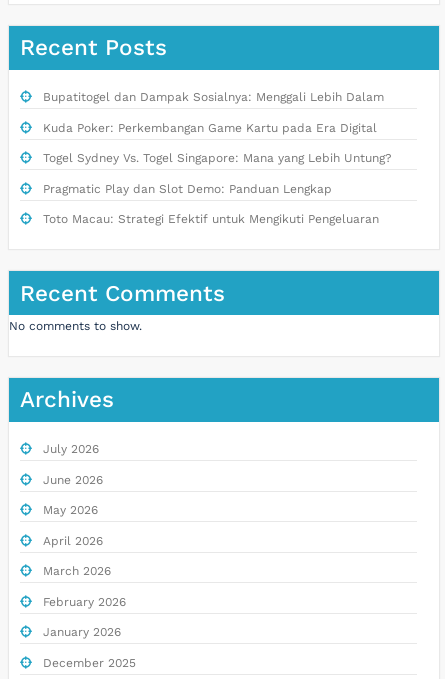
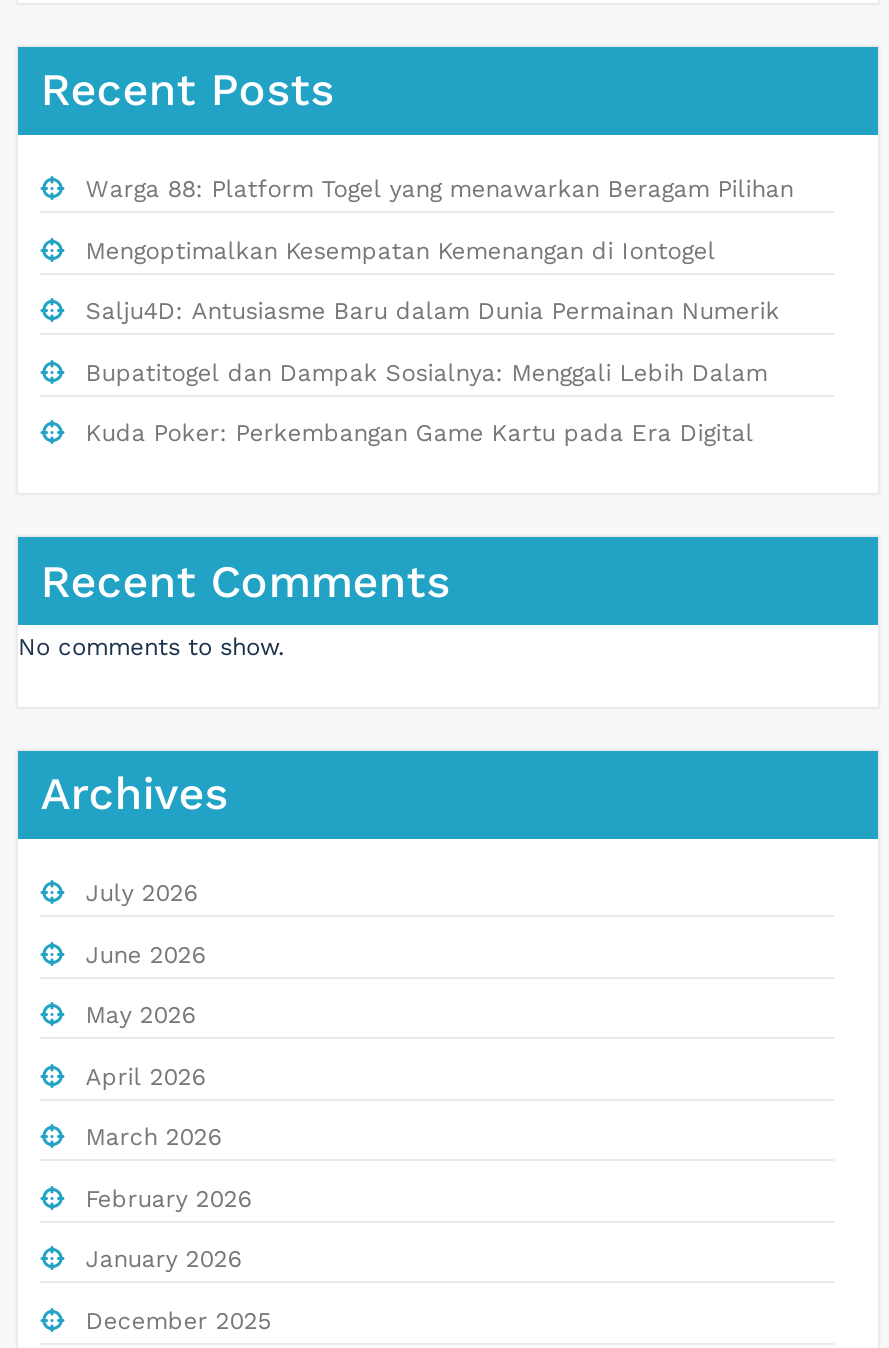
none -> [86,175,794,325] Warga 88: Platform Togel yang menawarkan Beragam Pilihan | Mengoptimalkan Kesempatan Kemenangan di Iontogel | Salju4D: Antusiasme Baru dalam Dunia Permainan Numerik
moved [43,90,384,135] -> [86,358,768,447]: Bupatitogel dan Dampak Sosialnya: Menggali Lebih Dalam | Kuda Poker: Perkembangan Game Kartu pada Era Digital
[43,151,392,226] Togel Sydney Vs. Togel Singapore: Mana yang Lebih Untung? | Pragmatic Play dan Slot Demo: Panduan Lengkap | Toto Macau: Strategi Efektif untuk Mengikuti Pengeluaran -> none

